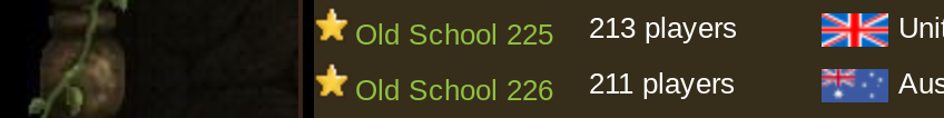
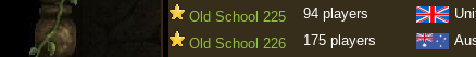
[355,11,738,51] Old School 225 213 players -> [189,5,368,25] Old School 225 94 players
[355,67,736,107] Old School 226 211 players -> [189,32,375,52] Old School 226 175 players

